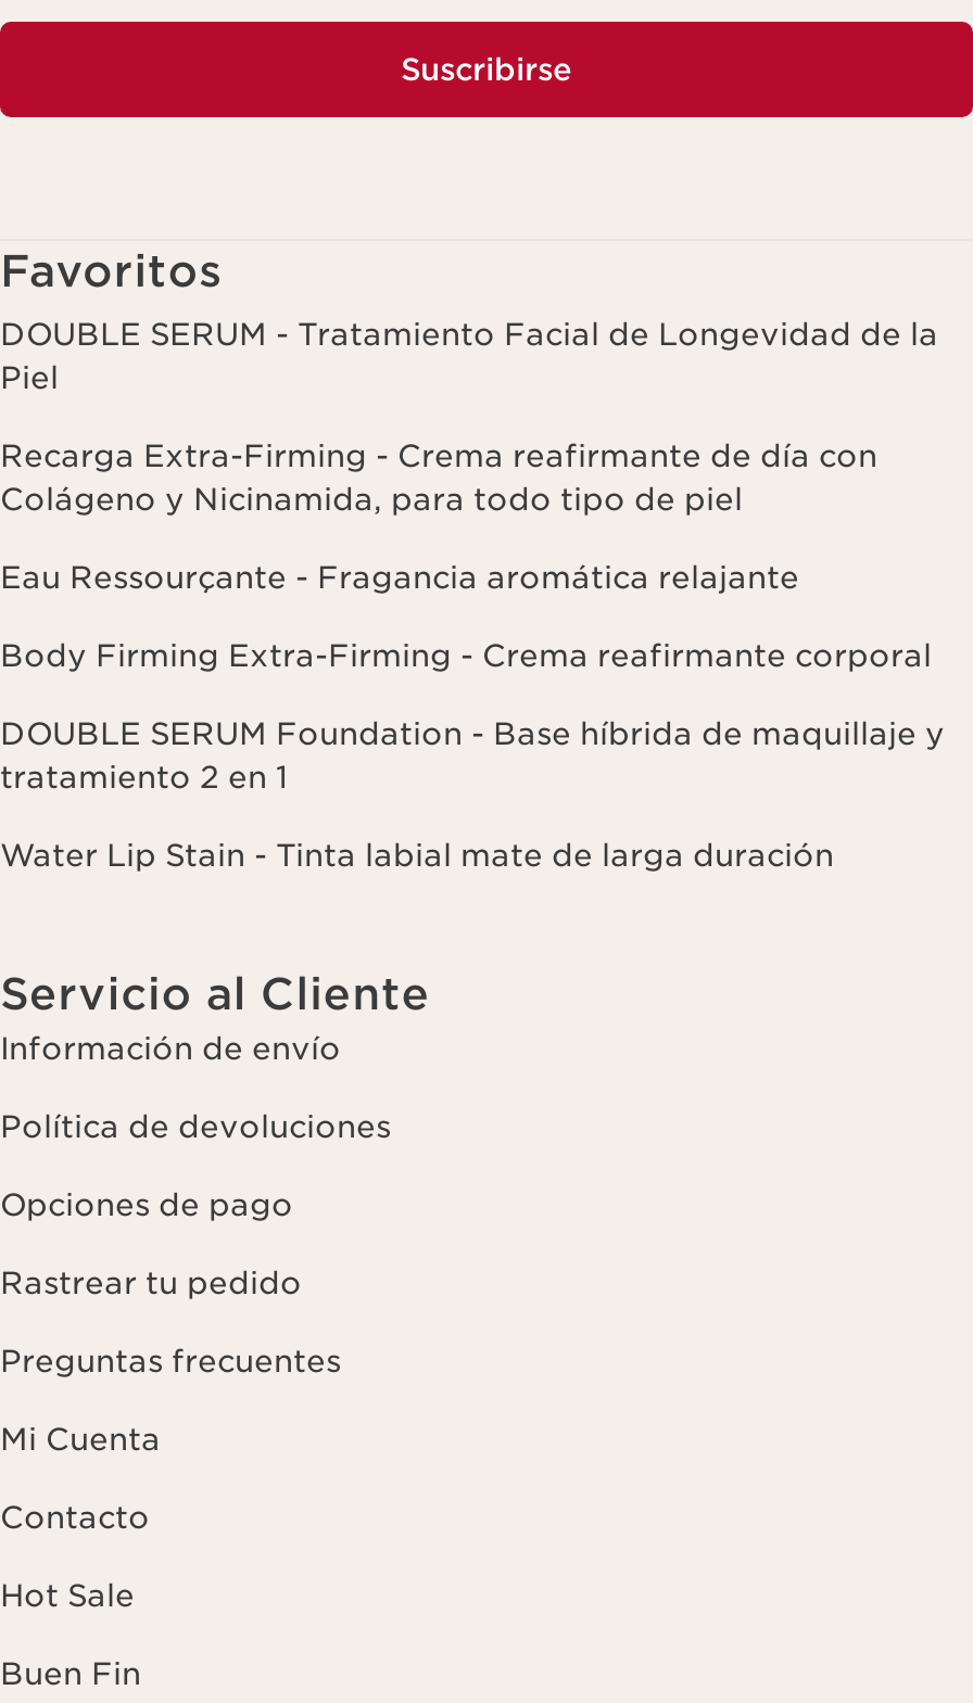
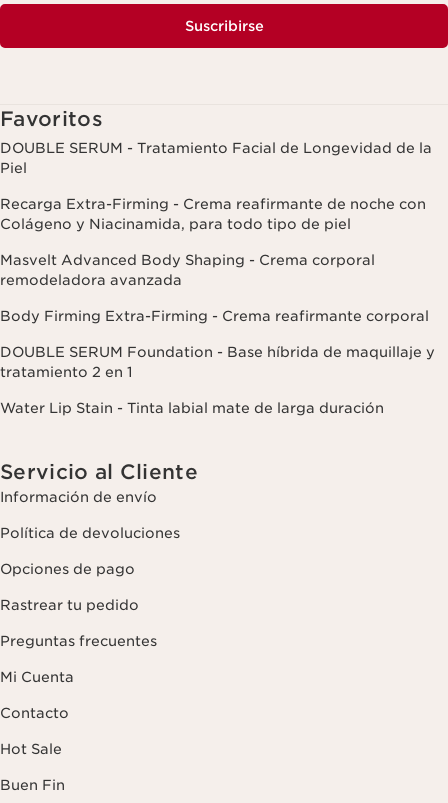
[0,439,877,517] Recarga Extra-Firming - Crema reafirmante de día con | Colágeno y Nicinamida, para todo tipo de piel -> [0,196,426,232] Recarga Extra-Firming - Crema reafirmante de noche con | Colágeno y Niacinamida, para todo tipo de piel
[0,560,799,595] Eau Ressourçante - Fragancia aromática relajante -> [0,252,375,288] Masvelt Advanced Body Shaping - Crema corporal | remodeladora avanzada

